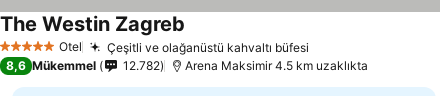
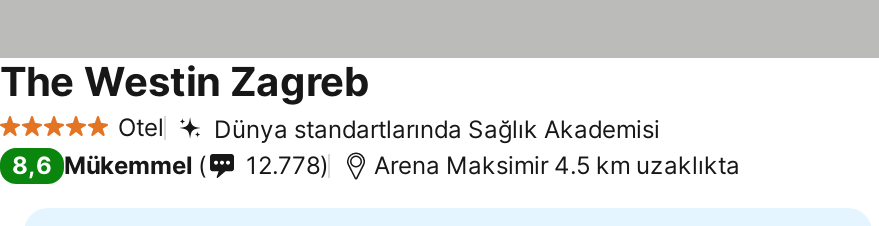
[107,39,309,54] Çeşitli ve olağanüstü kahvaltı büfesi -> [214,113,660,143] Dünya standartlarında Sağlık Akademisi
[123,58,160,73] 12.782 -> [246,150,320,180] 12.778

